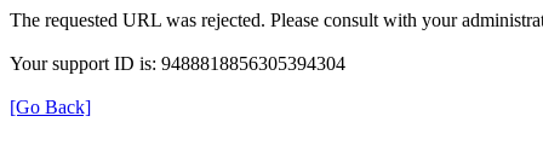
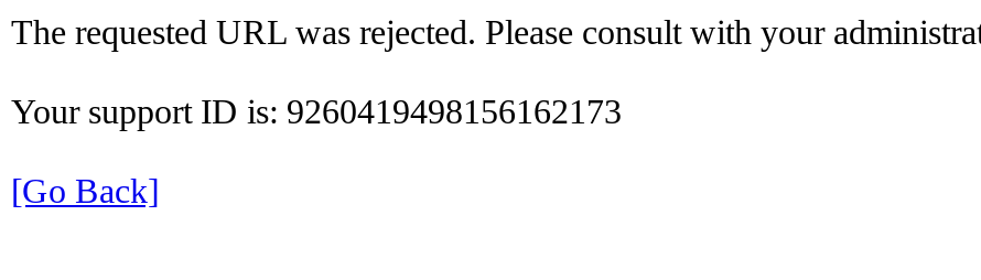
[10,53,345,74] Your support ID is: 9488818856305394304 -> [11,93,622,130] Your support ID is: 9260419498156162173

